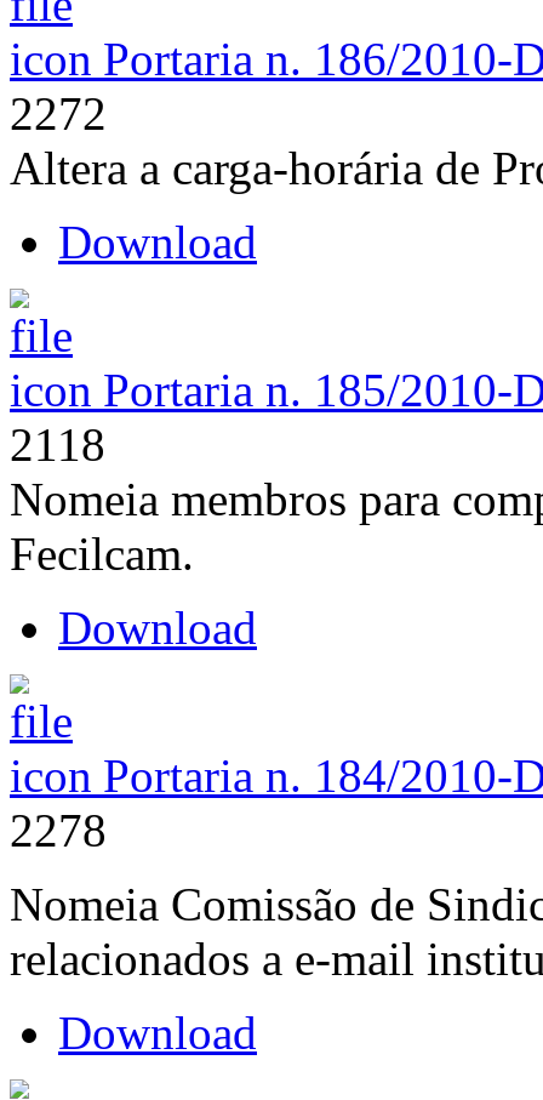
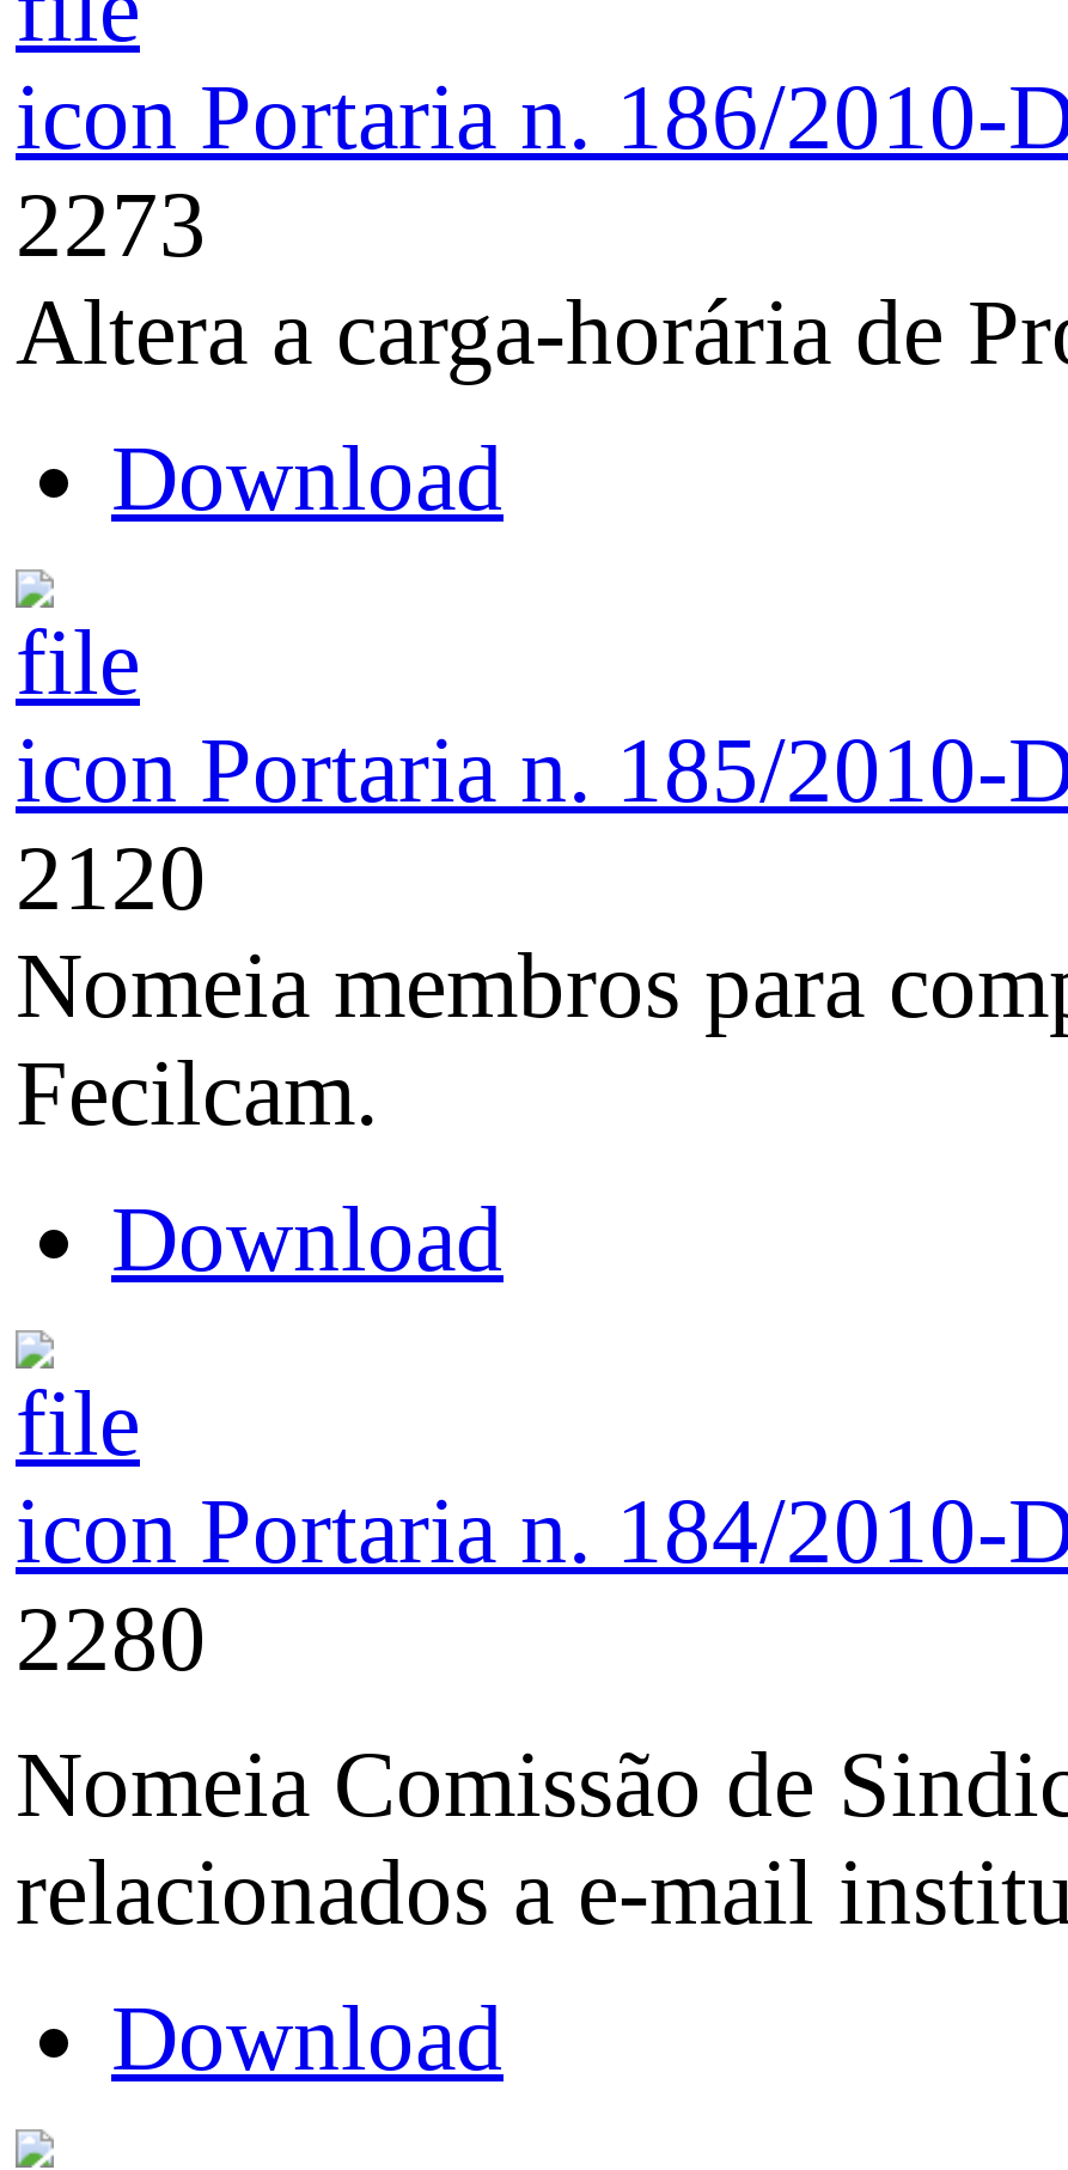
[10,88,107,140] 2272 -> [16,173,207,276] 2273
[10,419,105,471] 2118 -> [16,826,207,929] 2120
[10,804,107,856] 2278 -> [16,1587,207,1690] 2280

